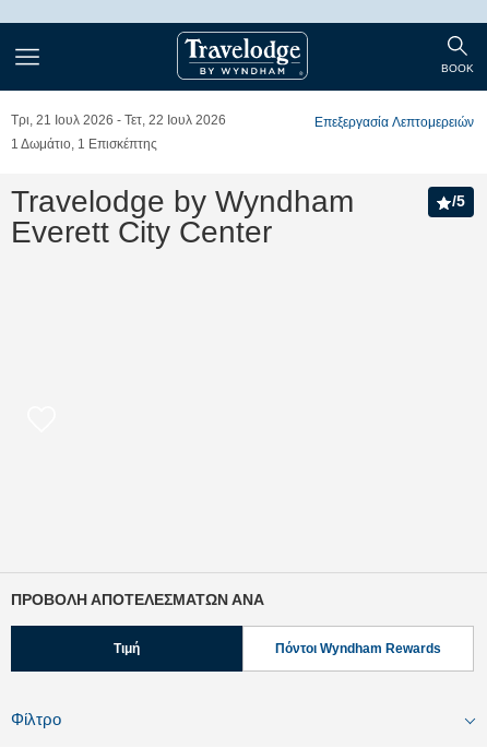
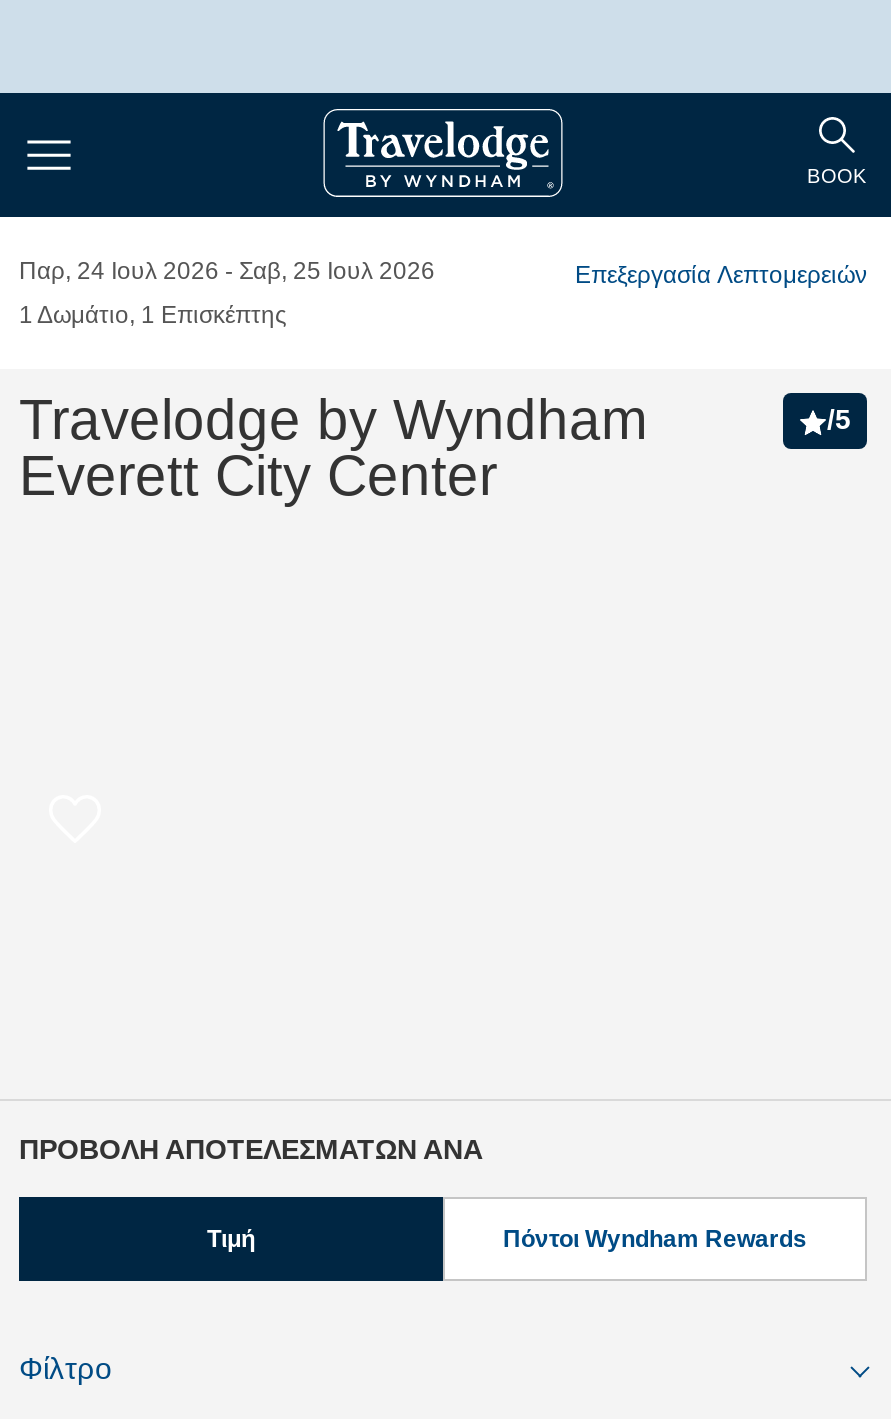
[11,112,114,128] Τρι, 21 Ιουλ 2026 -> [19,257,219,285] Παρ, 24 Ιουλ 2026
[124,112,226,128] Τετ, 22 Ιουλ 2026 -> [239,257,435,285] Σαβ, 25 Ιουλ 2026

